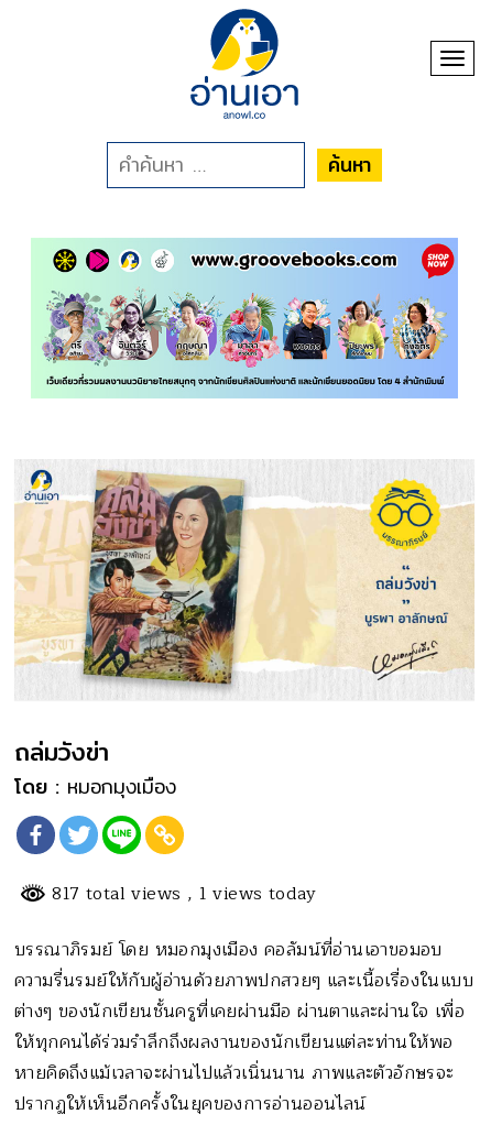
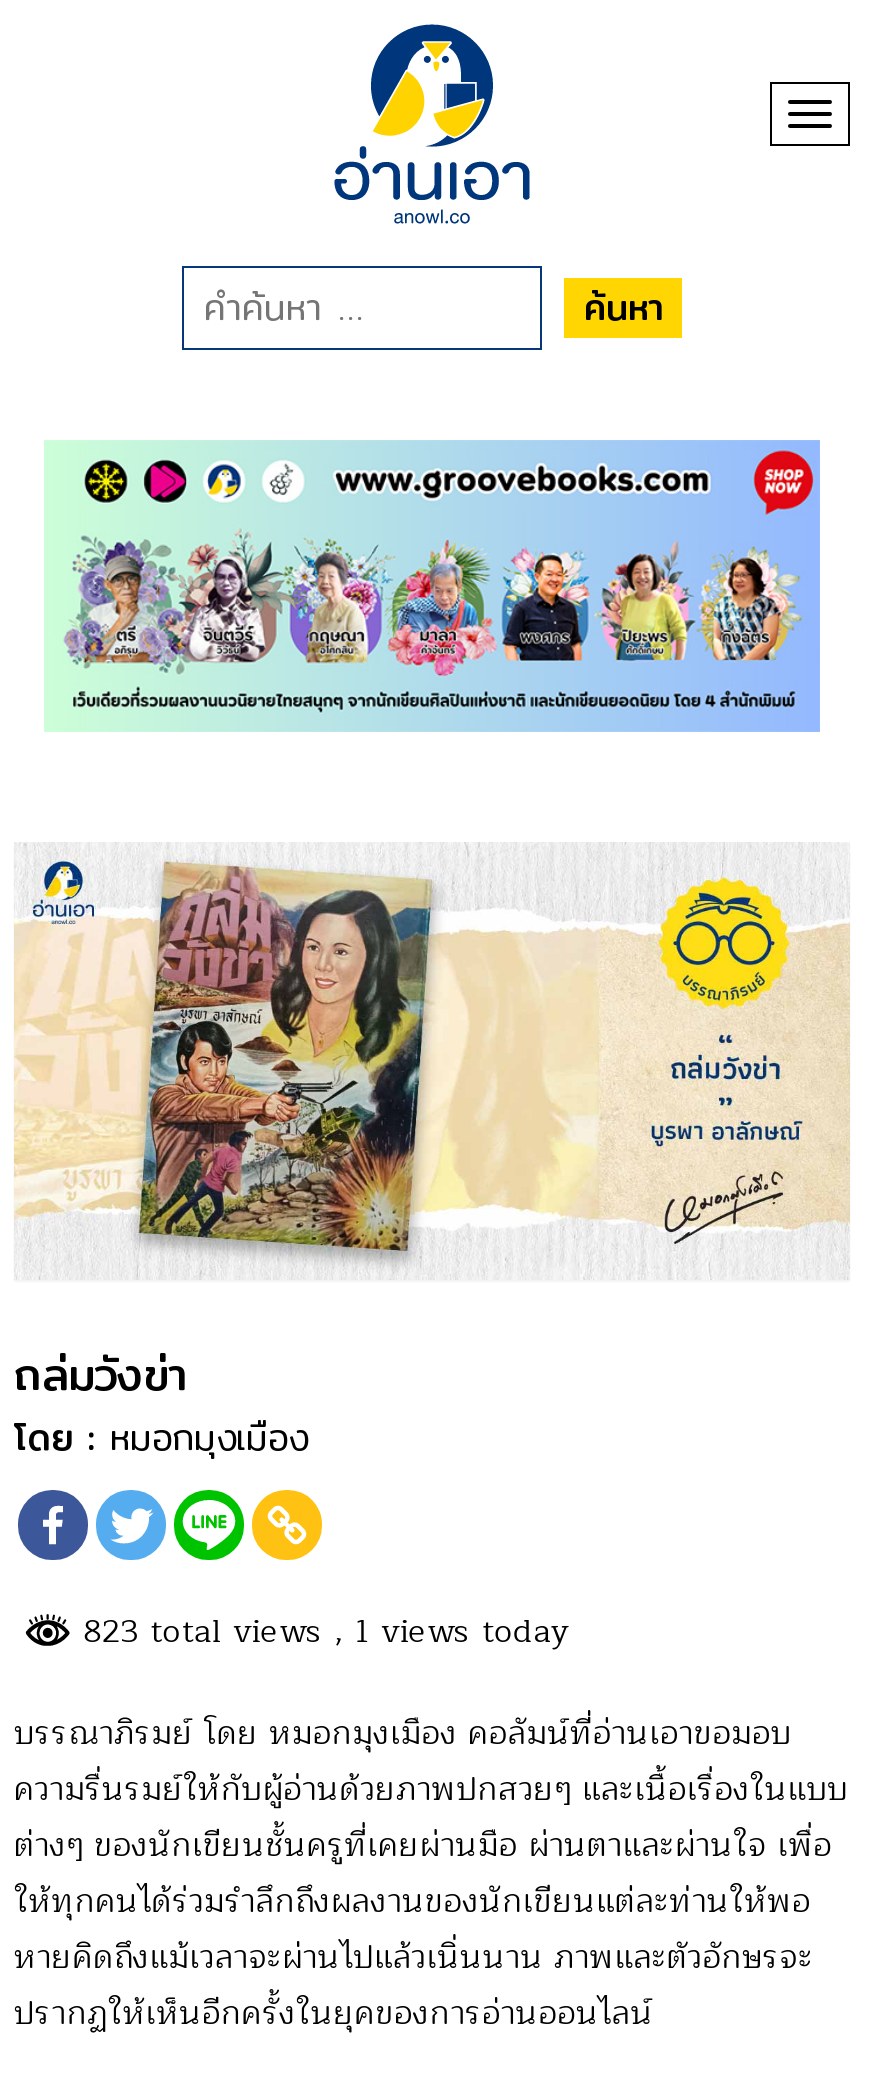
[46,880,317,909] 817 total views, 1 views today -> [72,1607,570,1659] 823 total views, 1 views today

